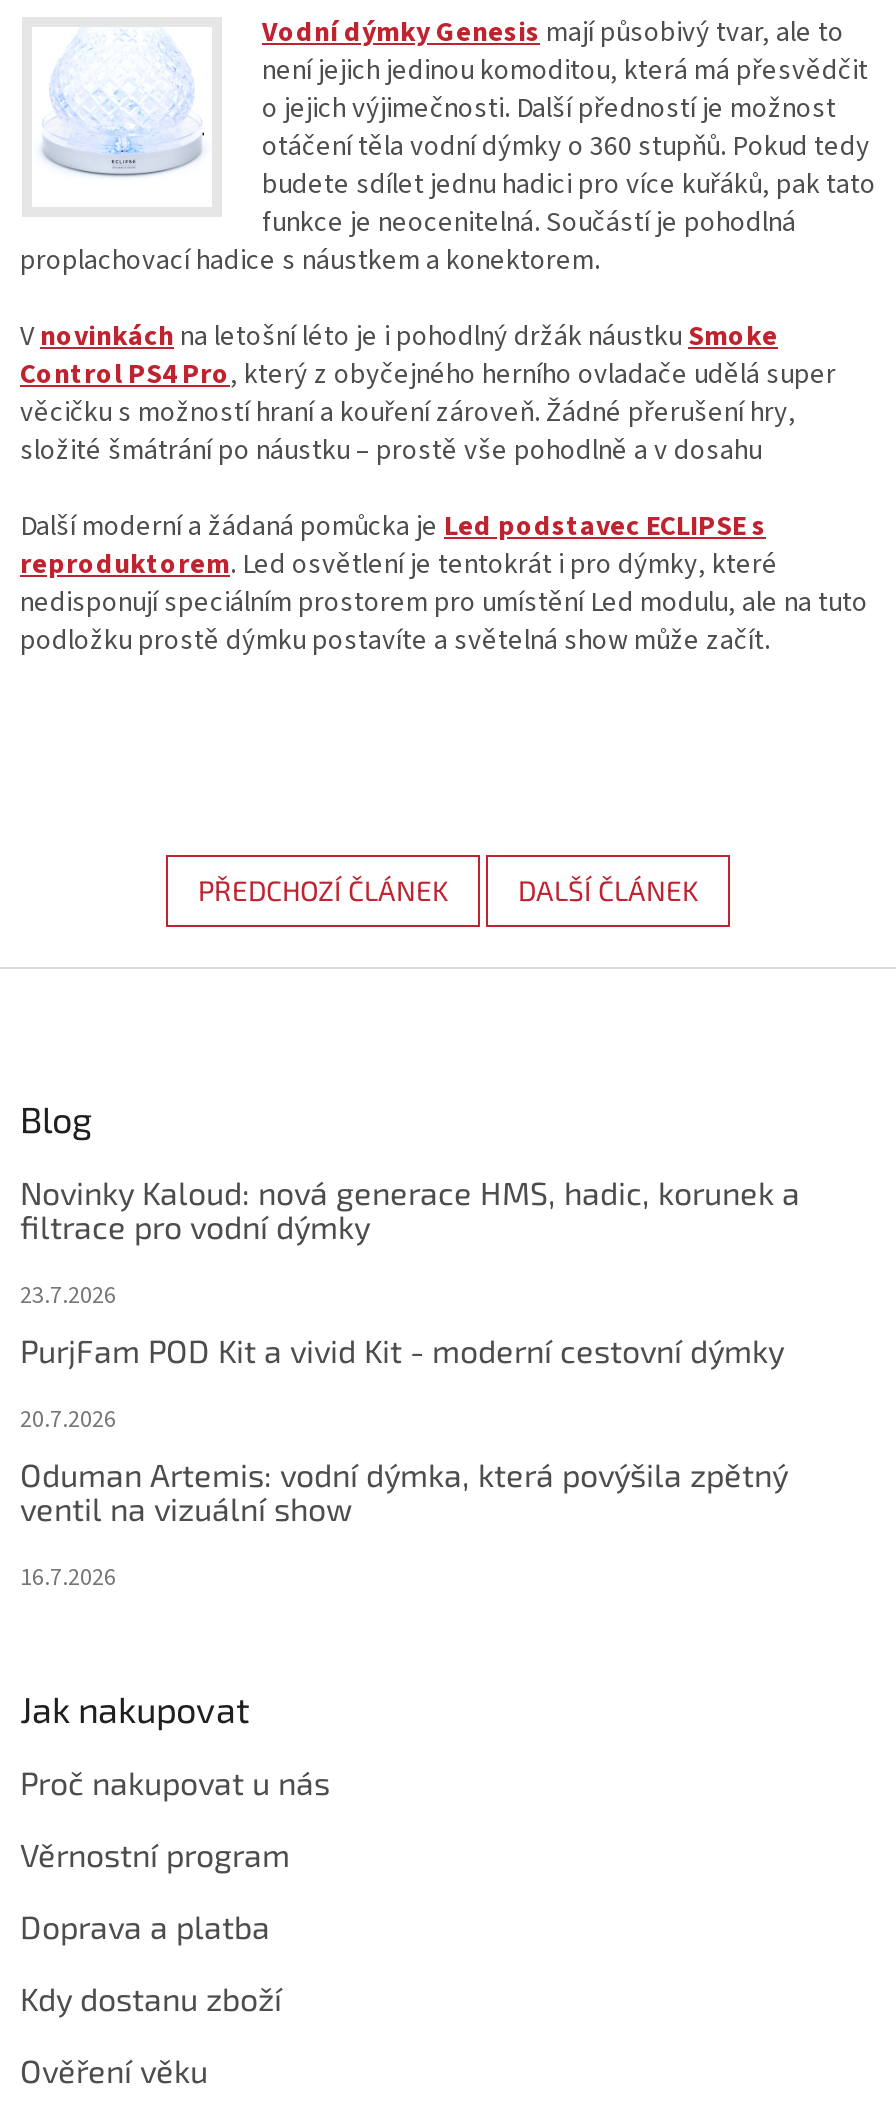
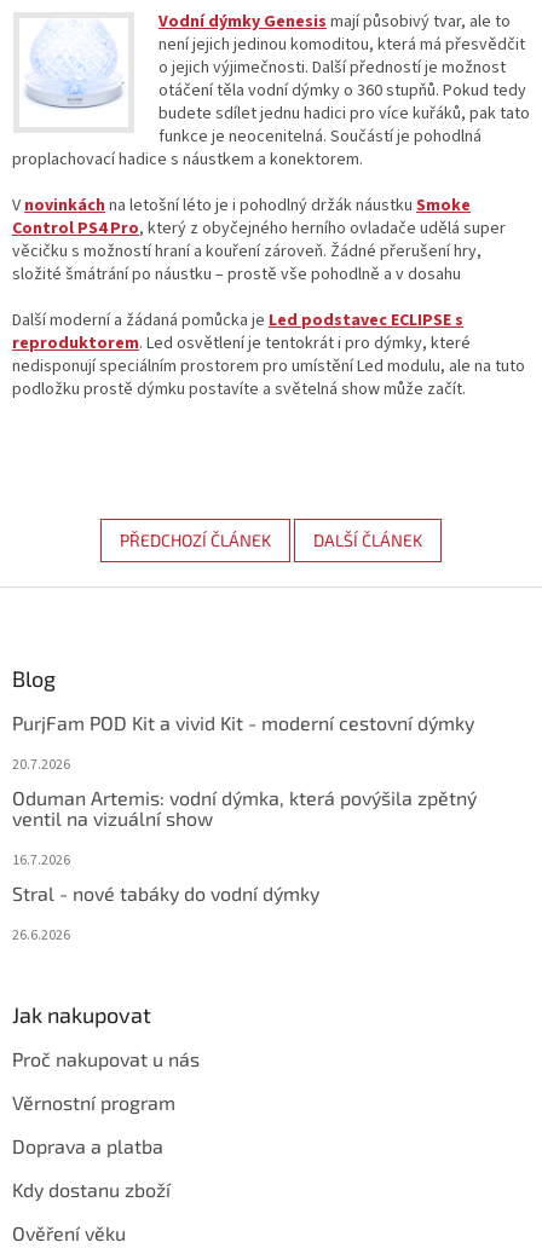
[20,1173,800,1313] Novinky Kaloud: nová generace HMS, hadic, korunek a | filtrace pro vodní dýmky | 23.7.2026 -> none
moved [20,1331,788,1595] -> [12,711,477,870]: PurjFam POD Kit a vivid Kit - moderní cestovní dýmky | 20.7.2026 | Oduman Artemis: vodní dýmka, která povýšila zpětný | ventil na vizuální show | 16.7.2026
none -> [12,881,319,945] Stral - nové tabáky do vodní dýmky | 26.6.2026

